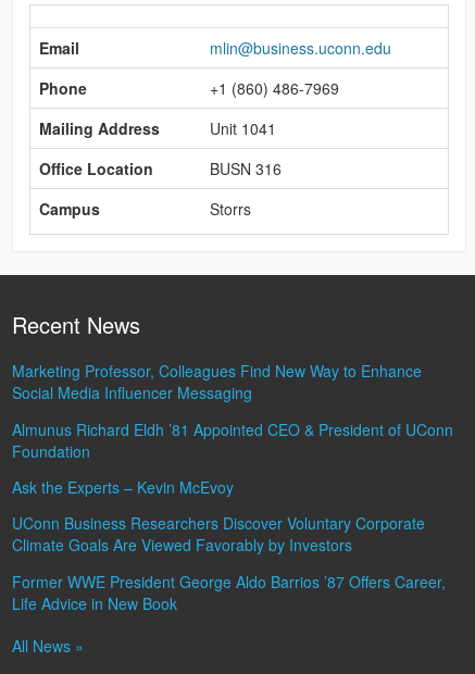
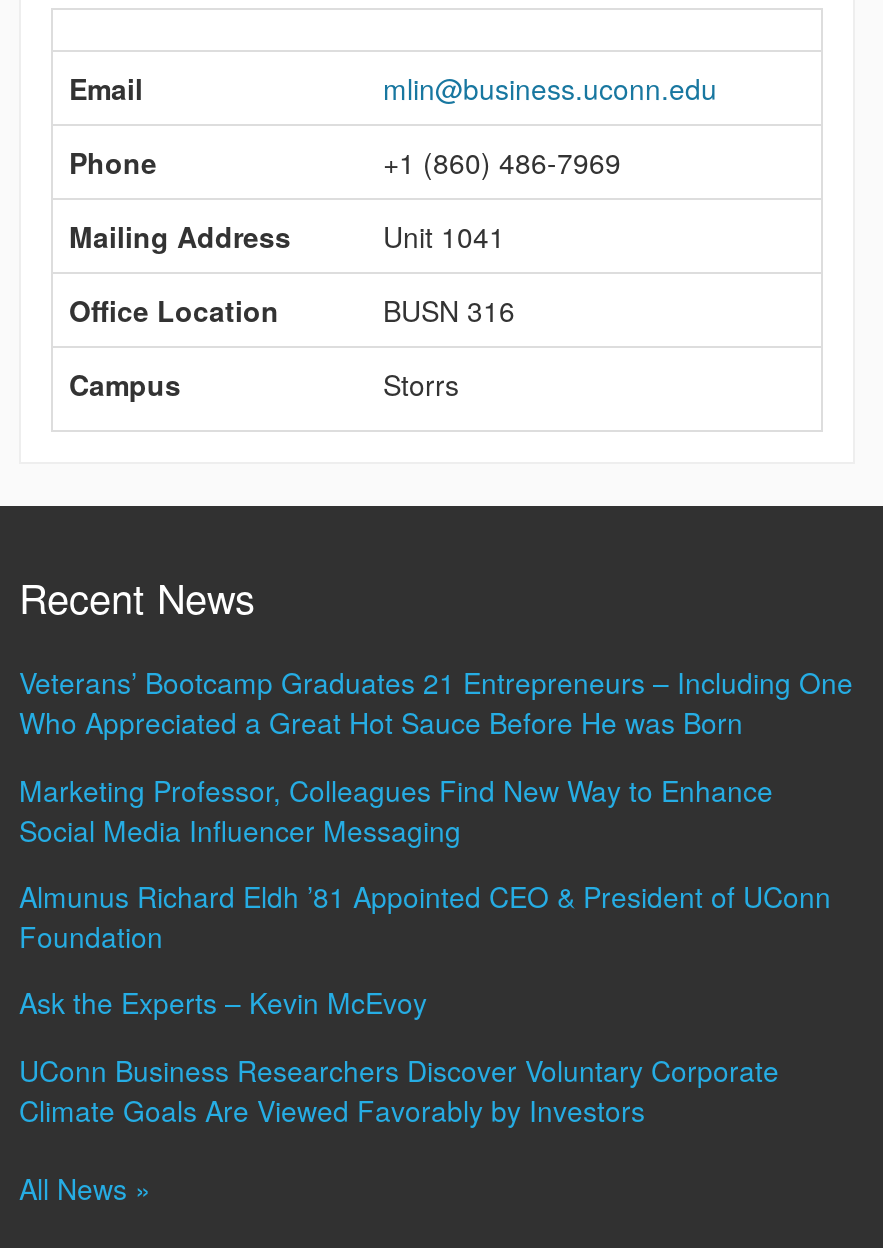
none -> [19,663,853,743] Veterans’ Bootcamp Graduates 21 Entrepreneurs – Including One | Who Appreciated a Great Hot Sauce Before He was Born
moved [12,360,453,556] -> [19,769,831,1129]: Marketing Professor, Colleagues Find New Way to Enhance | Social Media Influencer Messaging | Almunus Richard Eldh ’81 Appointed CEO & President of UConn | Foundation | Ask the Experts – Kevin McEvoy | UConn Business Researchers Discover Voluntary Corporate | Climate Goals Are Viewed Favorably by Investors
[12,570,446,614] Former WWE President George Aldo Barrios ’87 Offers Career, | Life Advice in New Book -> none

